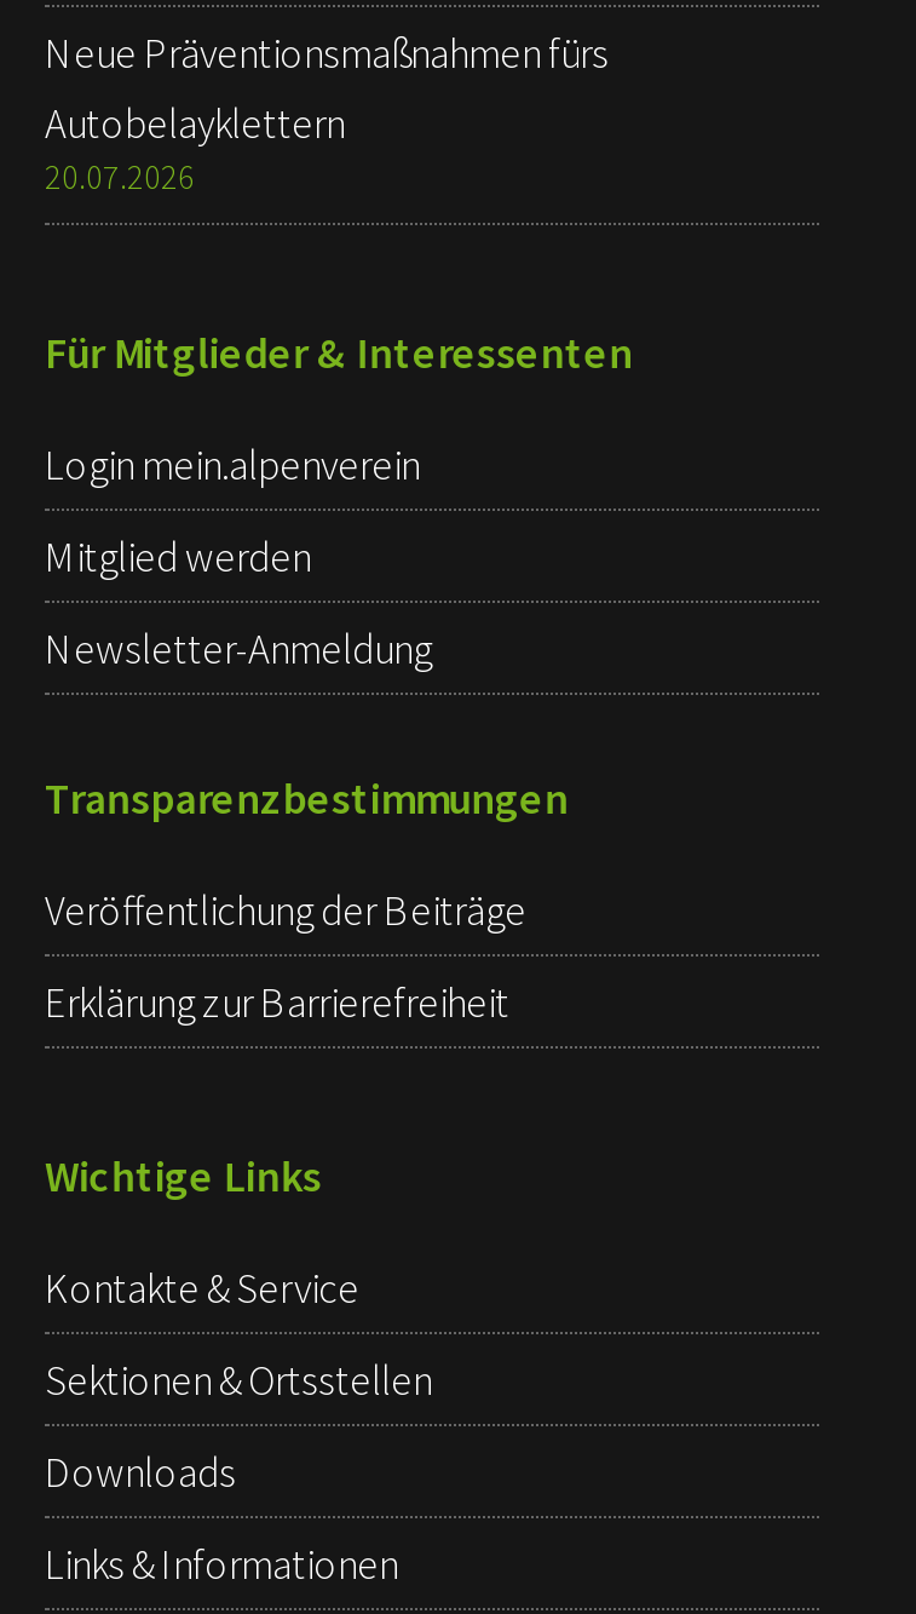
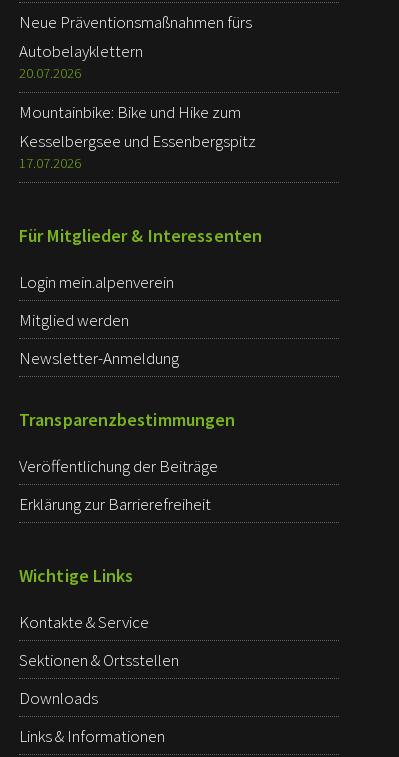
none -> [19,101,256,172] Mountainbike: Bike und Hike zum | Kesselbergsee und Essenbergspitz | 17.07.2026

